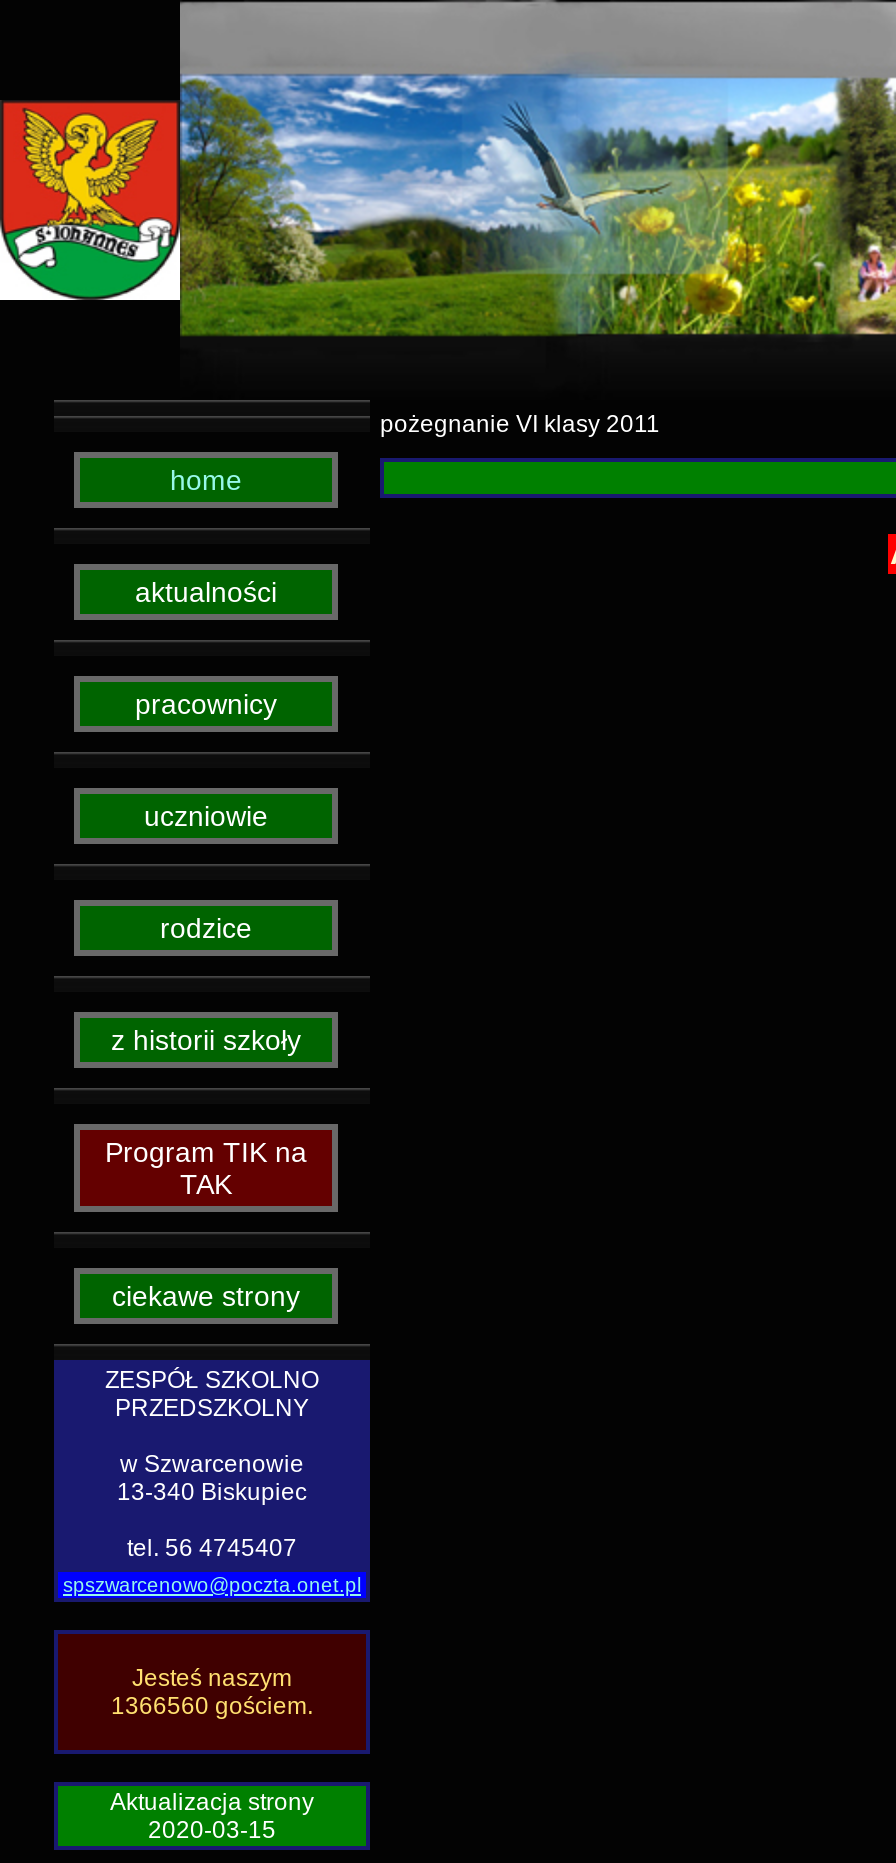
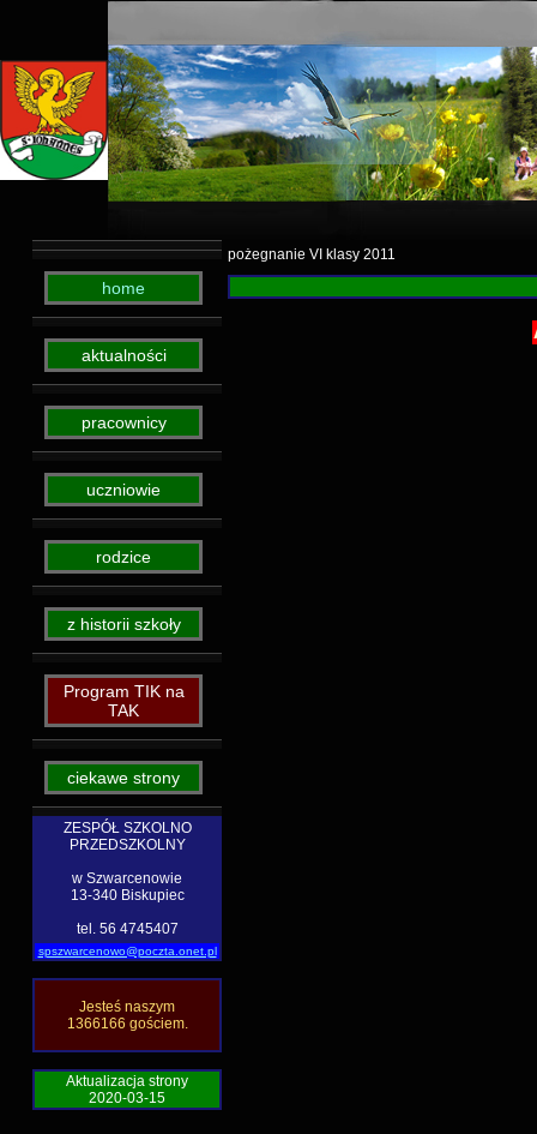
[111,1692,313,1720] 1366560 gościem. -> [67,1015,188,1032] 1366166 gościem.

